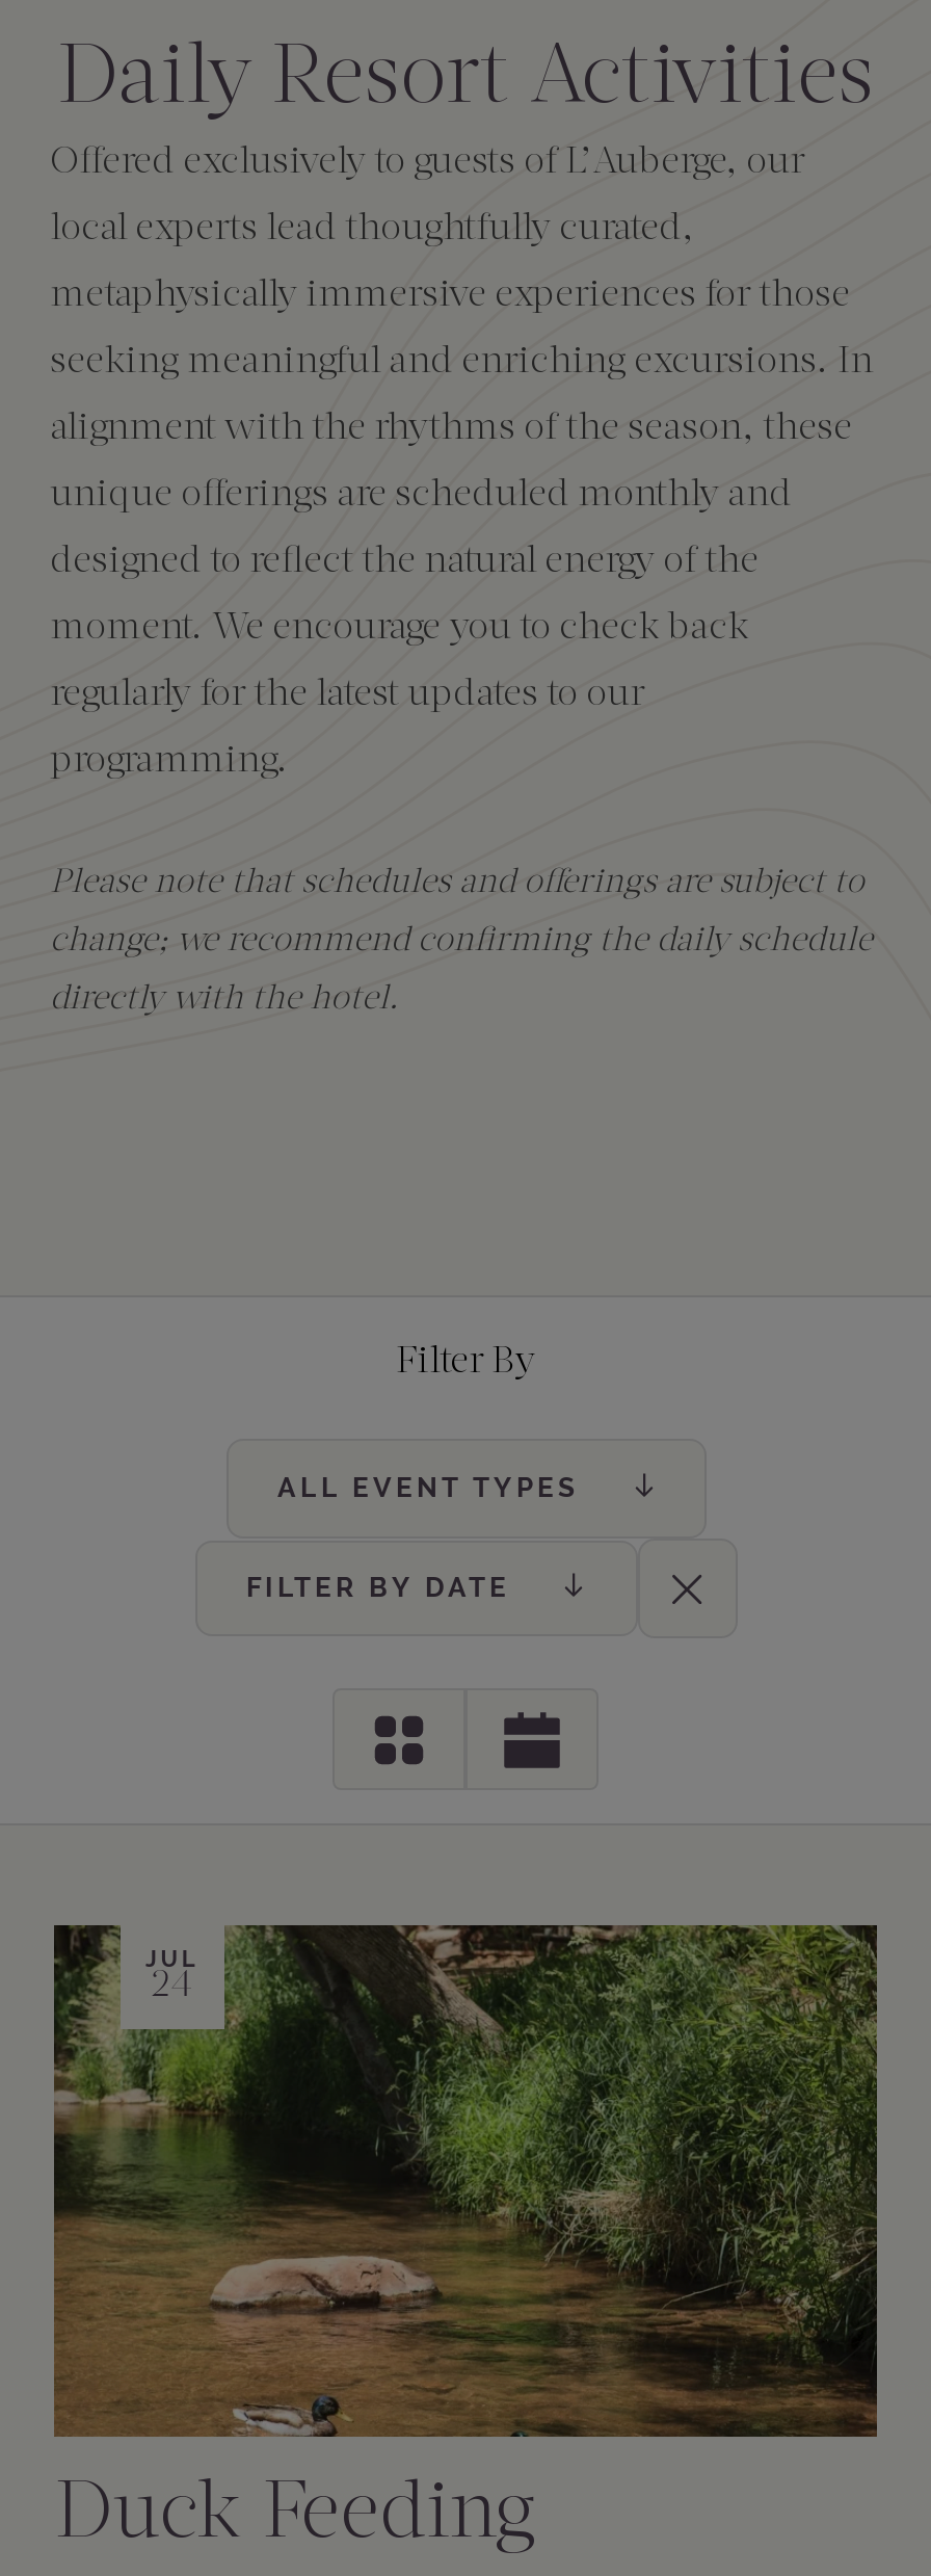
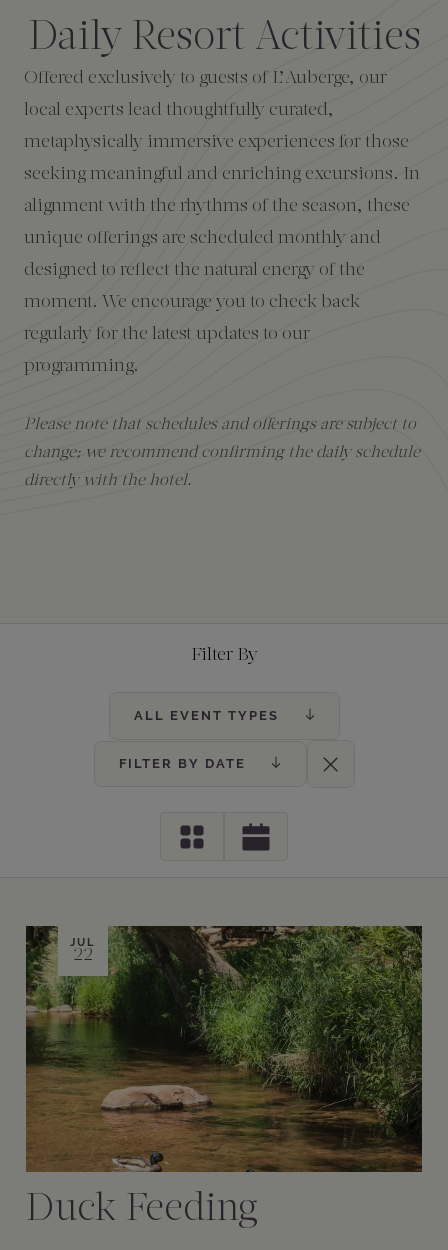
[150,1967,194,2006] 24 -> [73,946,93,965] 22

